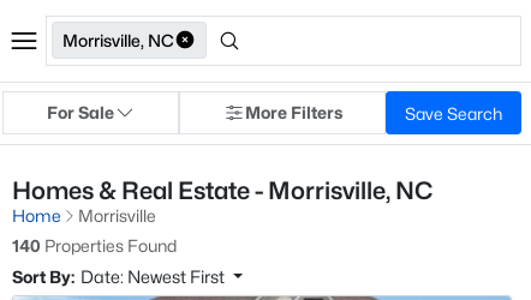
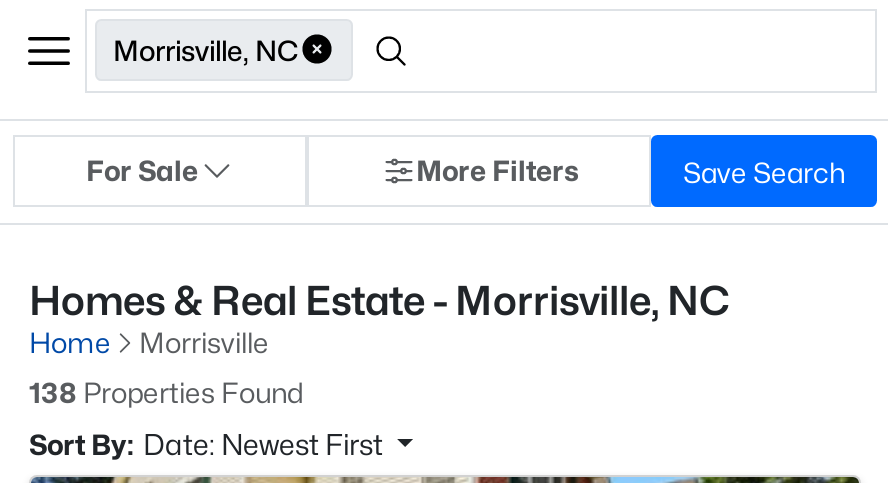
[12,235,177,256] 140 Properties Found -> [29,375,303,409] 138 Properties Found

